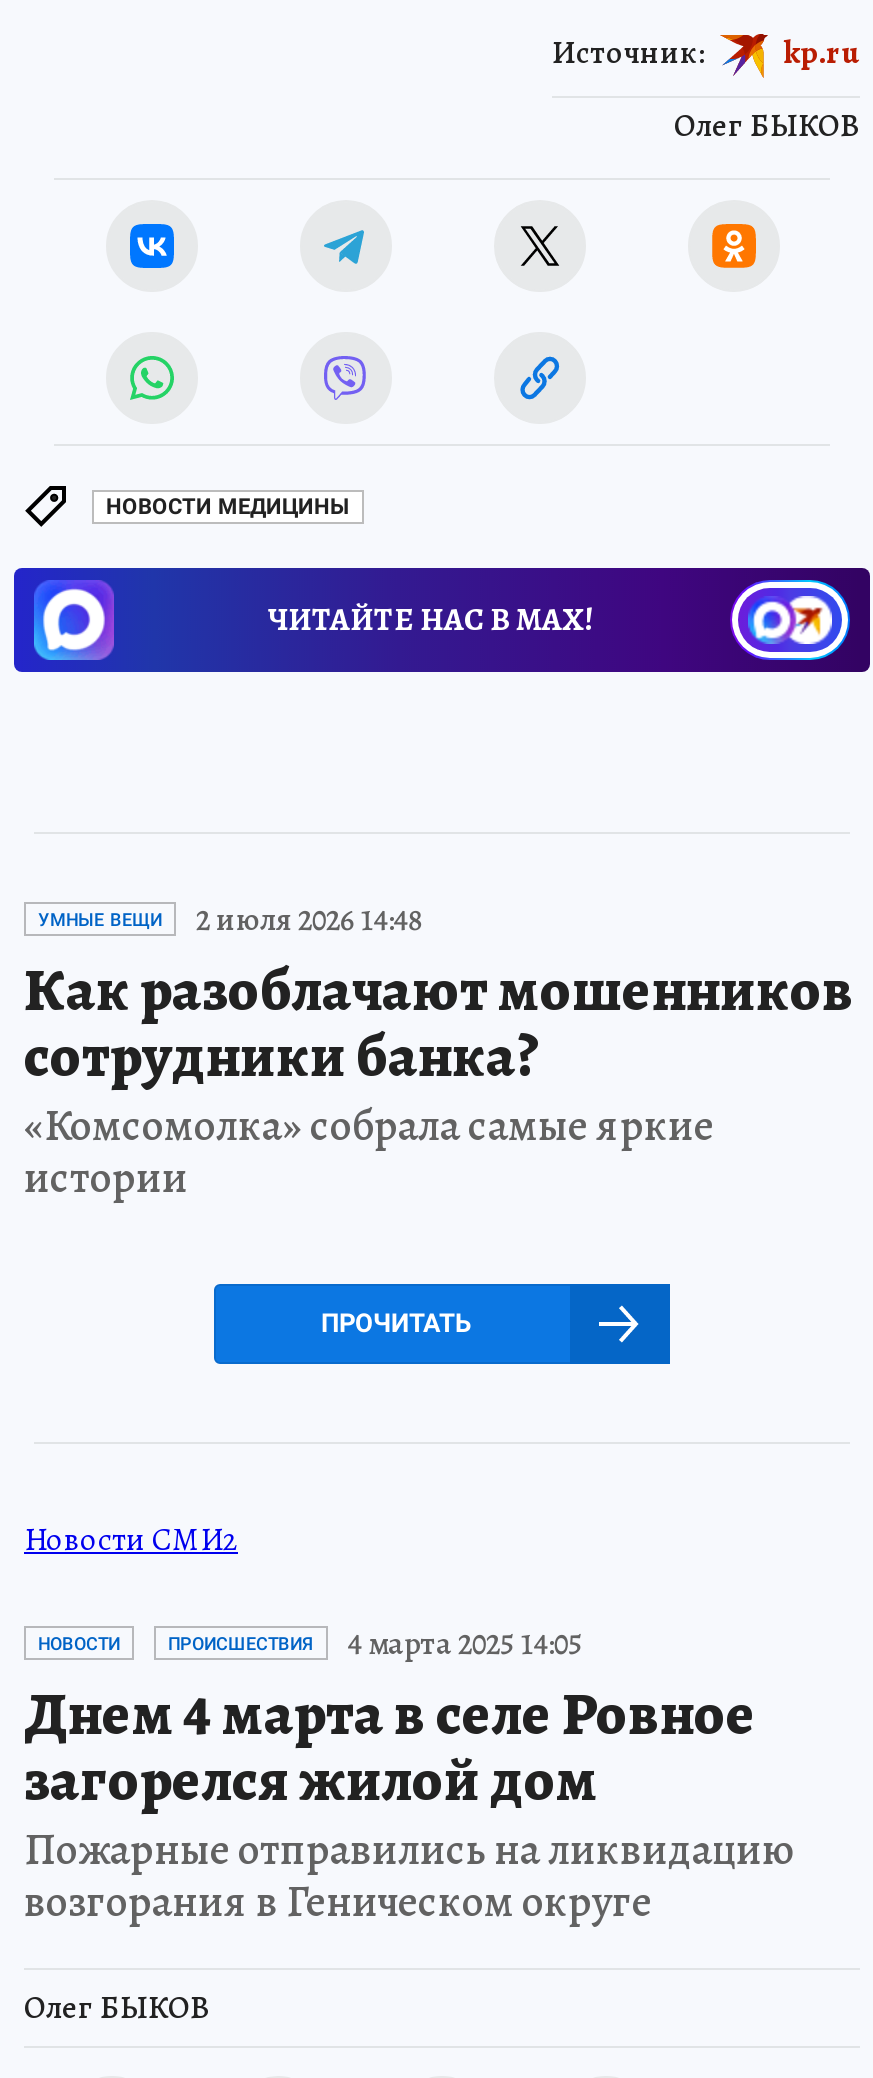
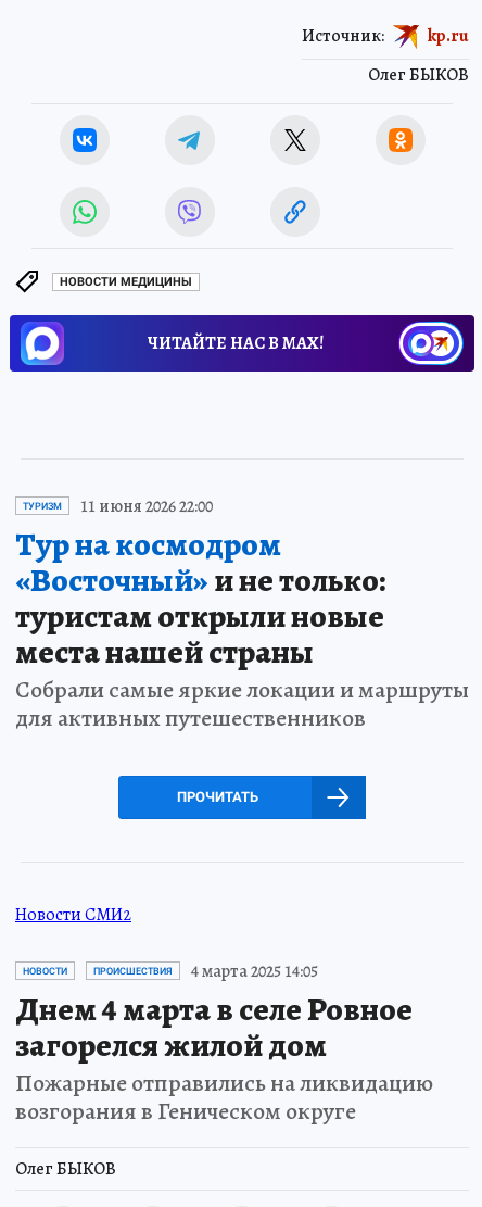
[24,897,854,1207] УМНЫЕ ВЕЩИ | 2 июля 2026 14:48 | Как разоблачают мошенников | сотрудники банка? | «Комсомолка» собрала самые яркие | истории -> [15,494,469,734] ТУРИЗМ | 11 июня 2026 22:00 | Тур на космодром | «Восточный»и не только: | туристам открыли новые | места нашей страны | Собрали самые яркие локации и маршруты | для активных путешественников

